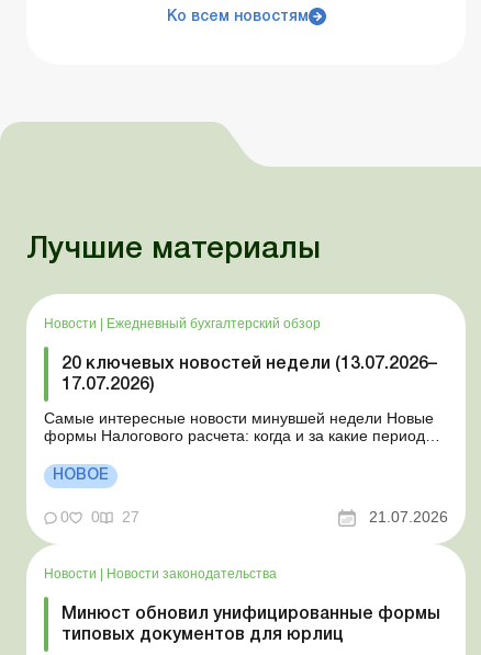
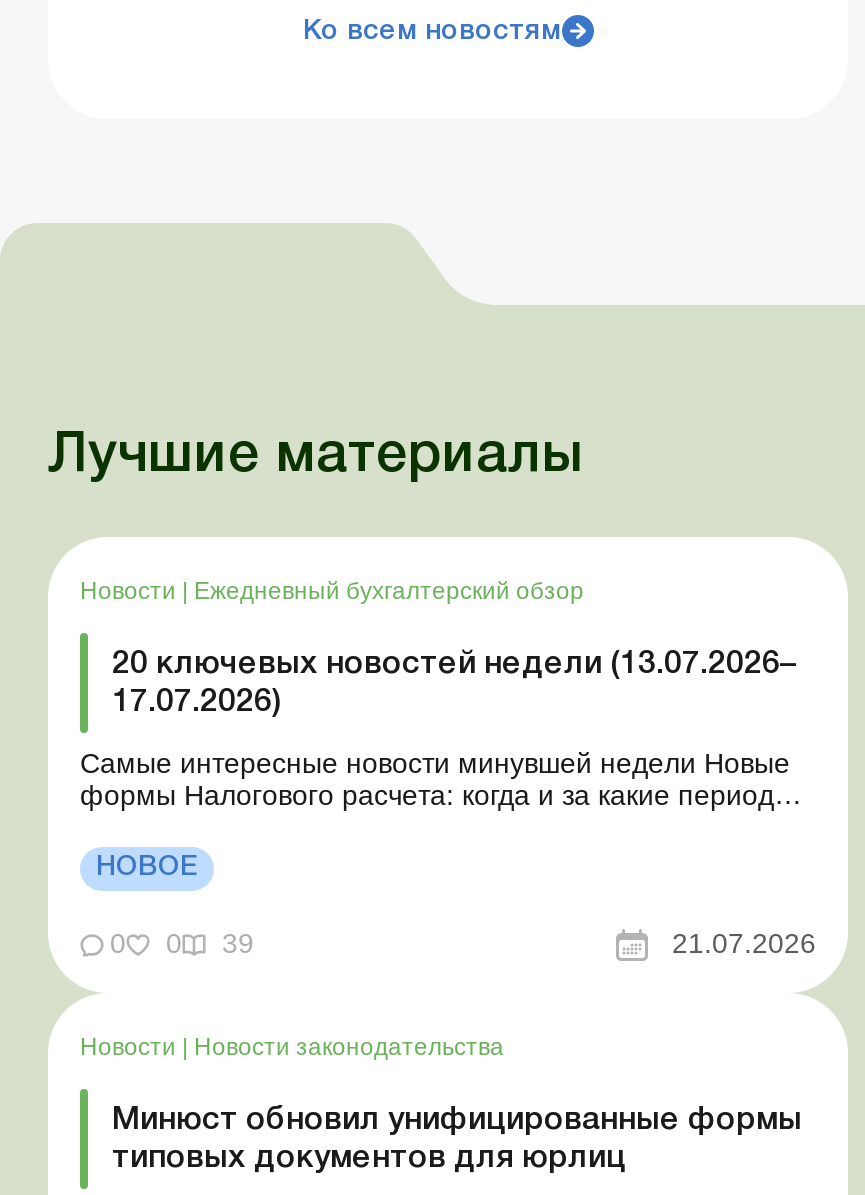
[122,508,139,525] 27 -> [222,926,254,958] 39

